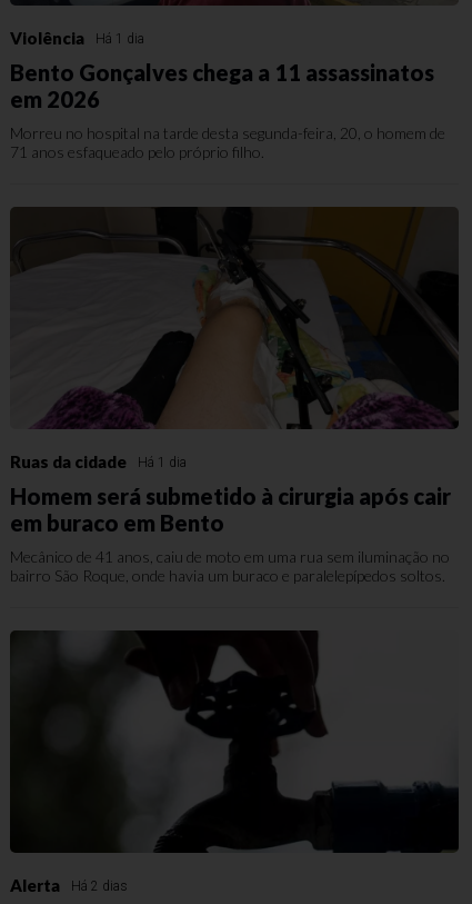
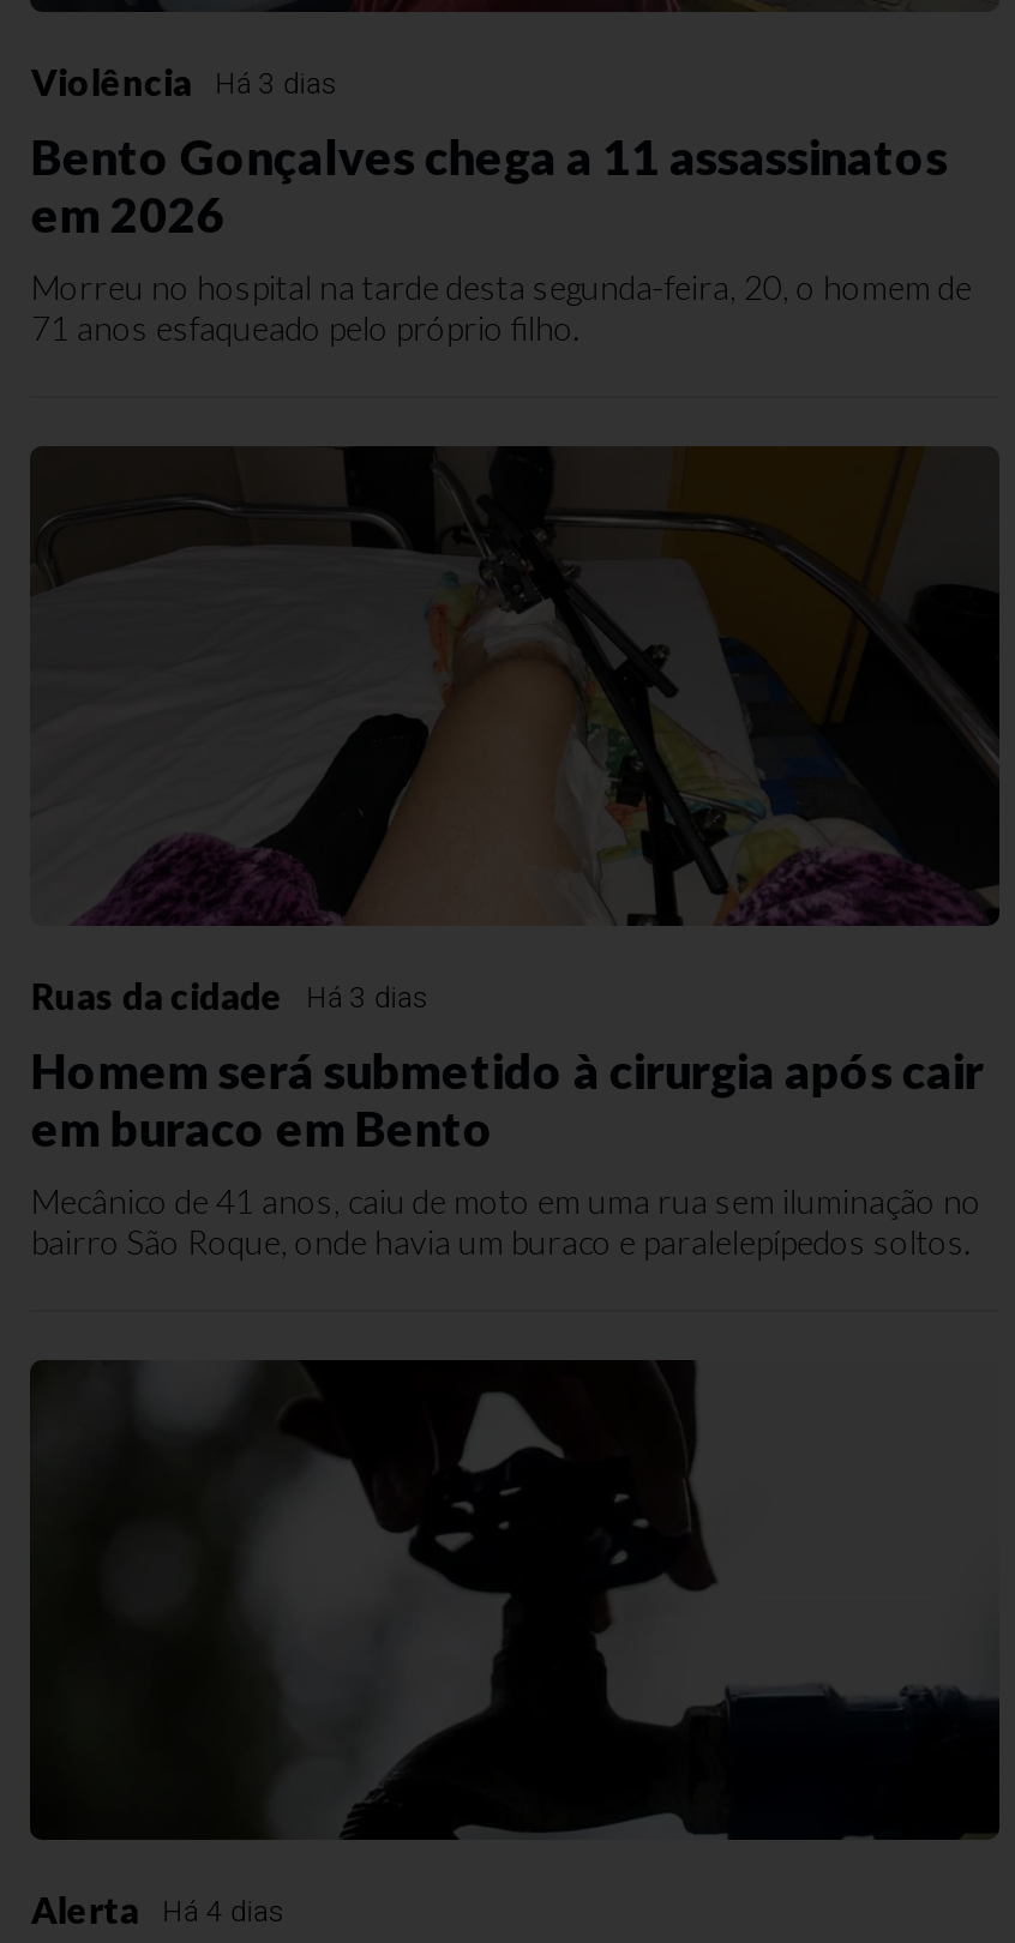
[10,27,145,47] Violência Há 1 dia -> [31,59,338,102] Violência Há 3 dias
[10,451,187,471] Ruas da cidade Há 1 dia -> [31,973,429,1016] Ruas da cidade Há 3 dias
[10,875,128,895] Alerta Há 2 dias -> [31,1887,285,1930] Alerta Há 4 dias

